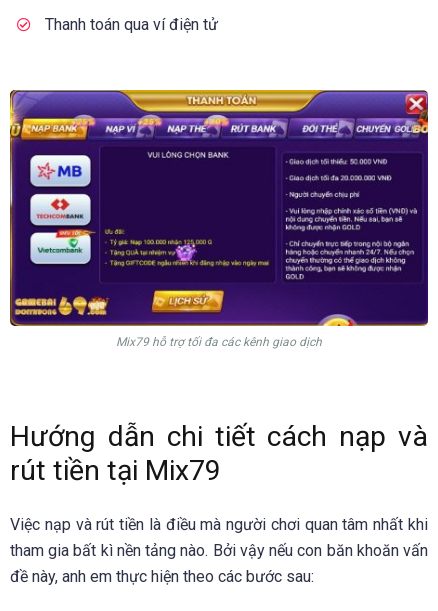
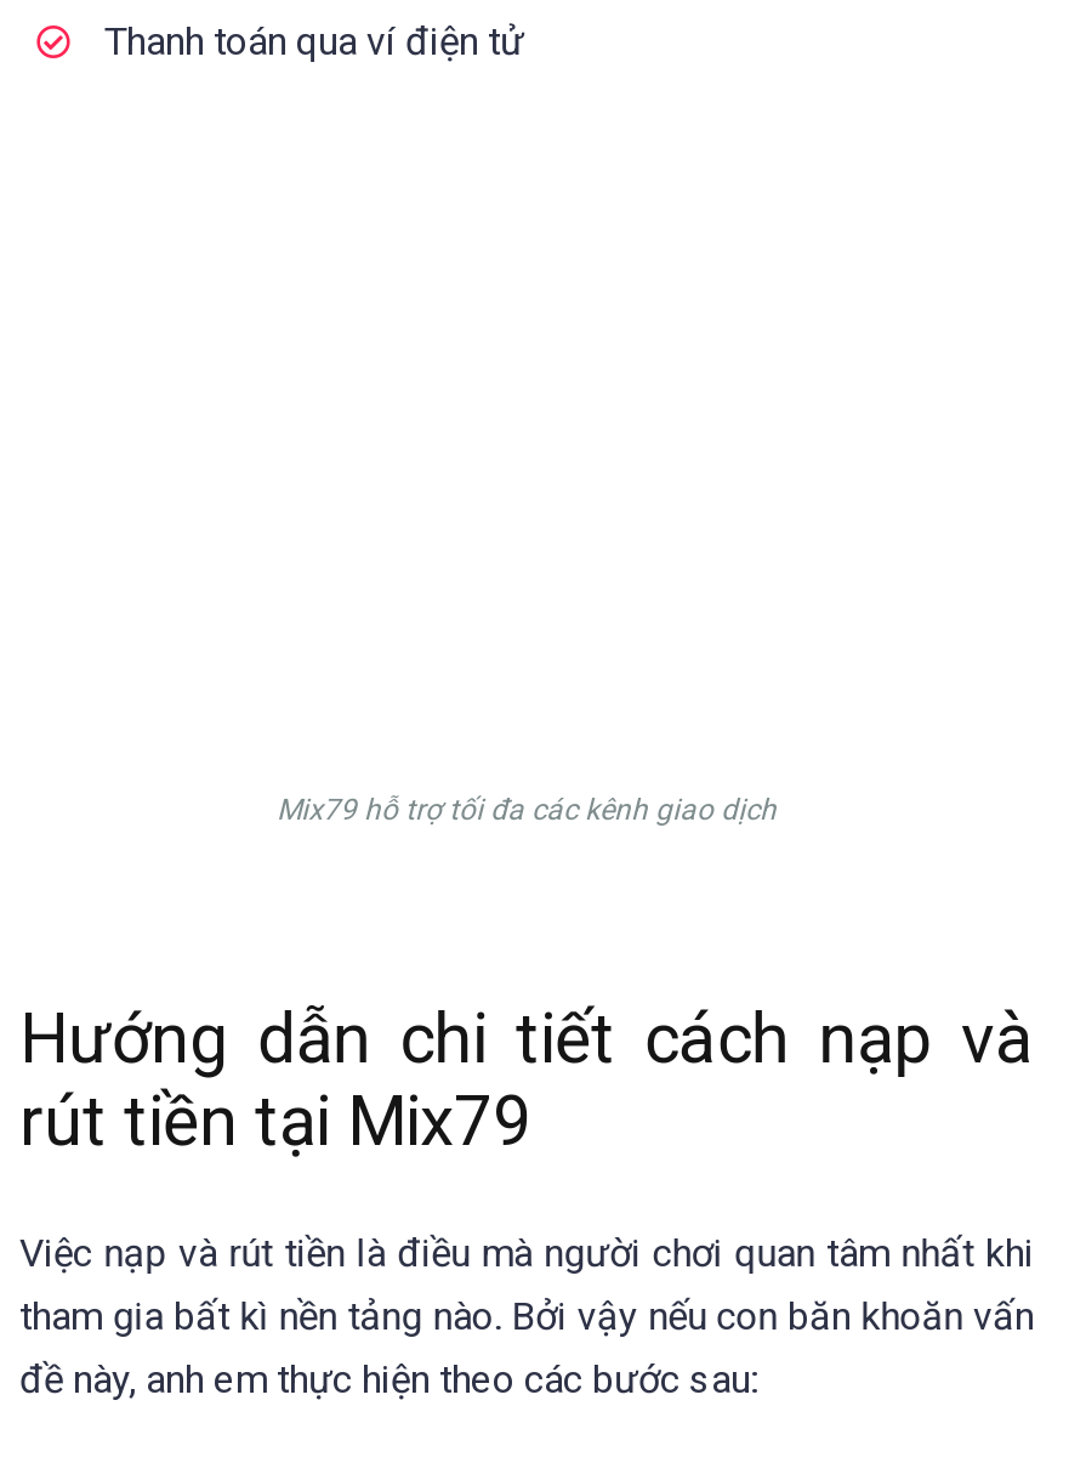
[9,89,429,327] [image] -> none

